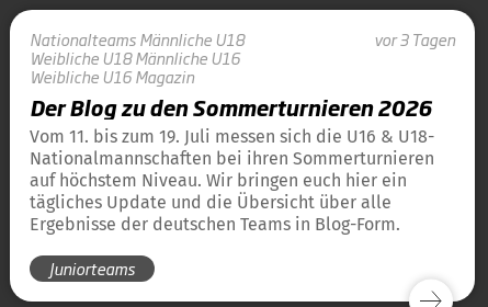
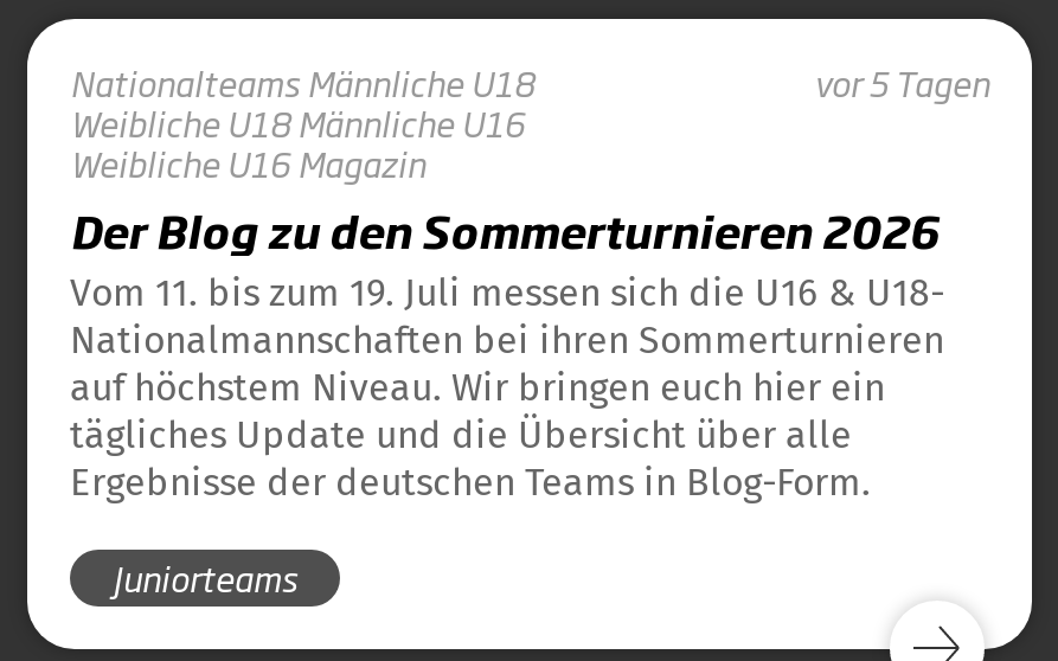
[374,27,455,50] vor 3 Tagen -> [814,57,989,107] vor 5 Tagen

